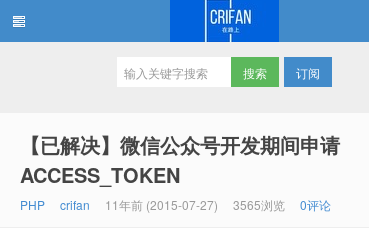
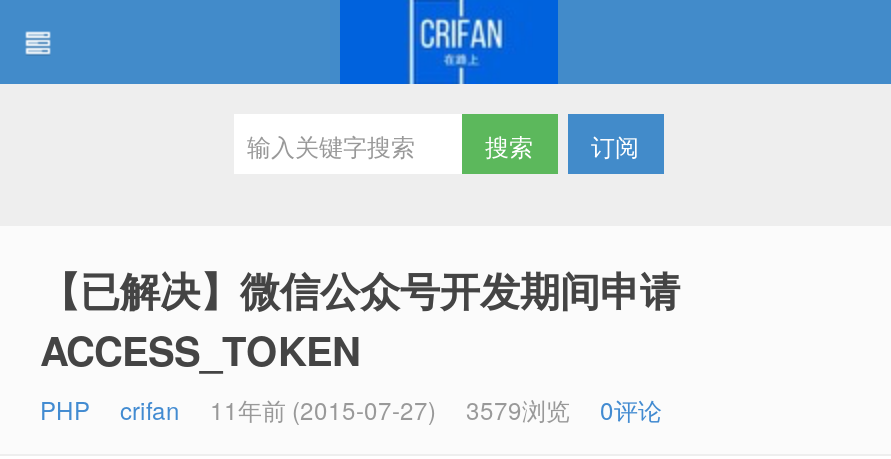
[20,196,331,213] PHP crifan 11年前 (2015-07-27) 3565浏览 0评论 -> [40,392,662,426] PHP crifan 11年前 (2015-07-27) 3579浏览 0评论

